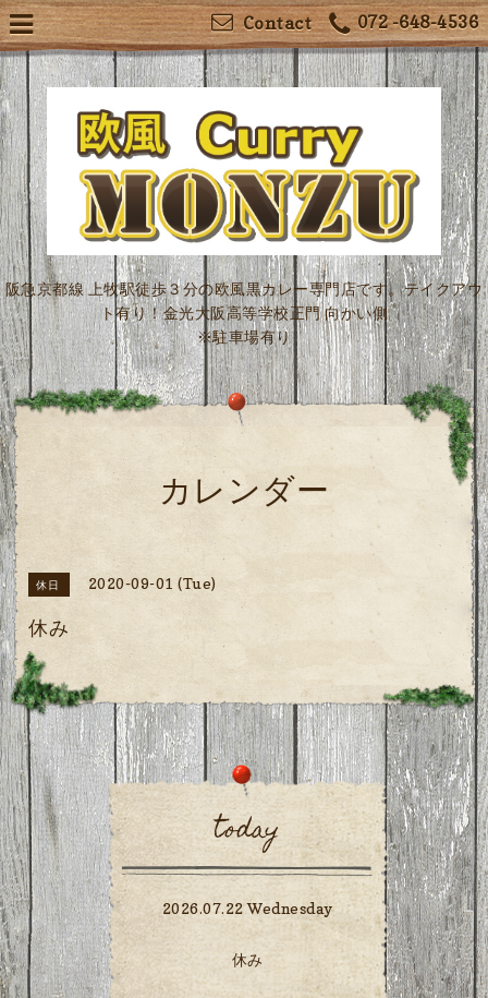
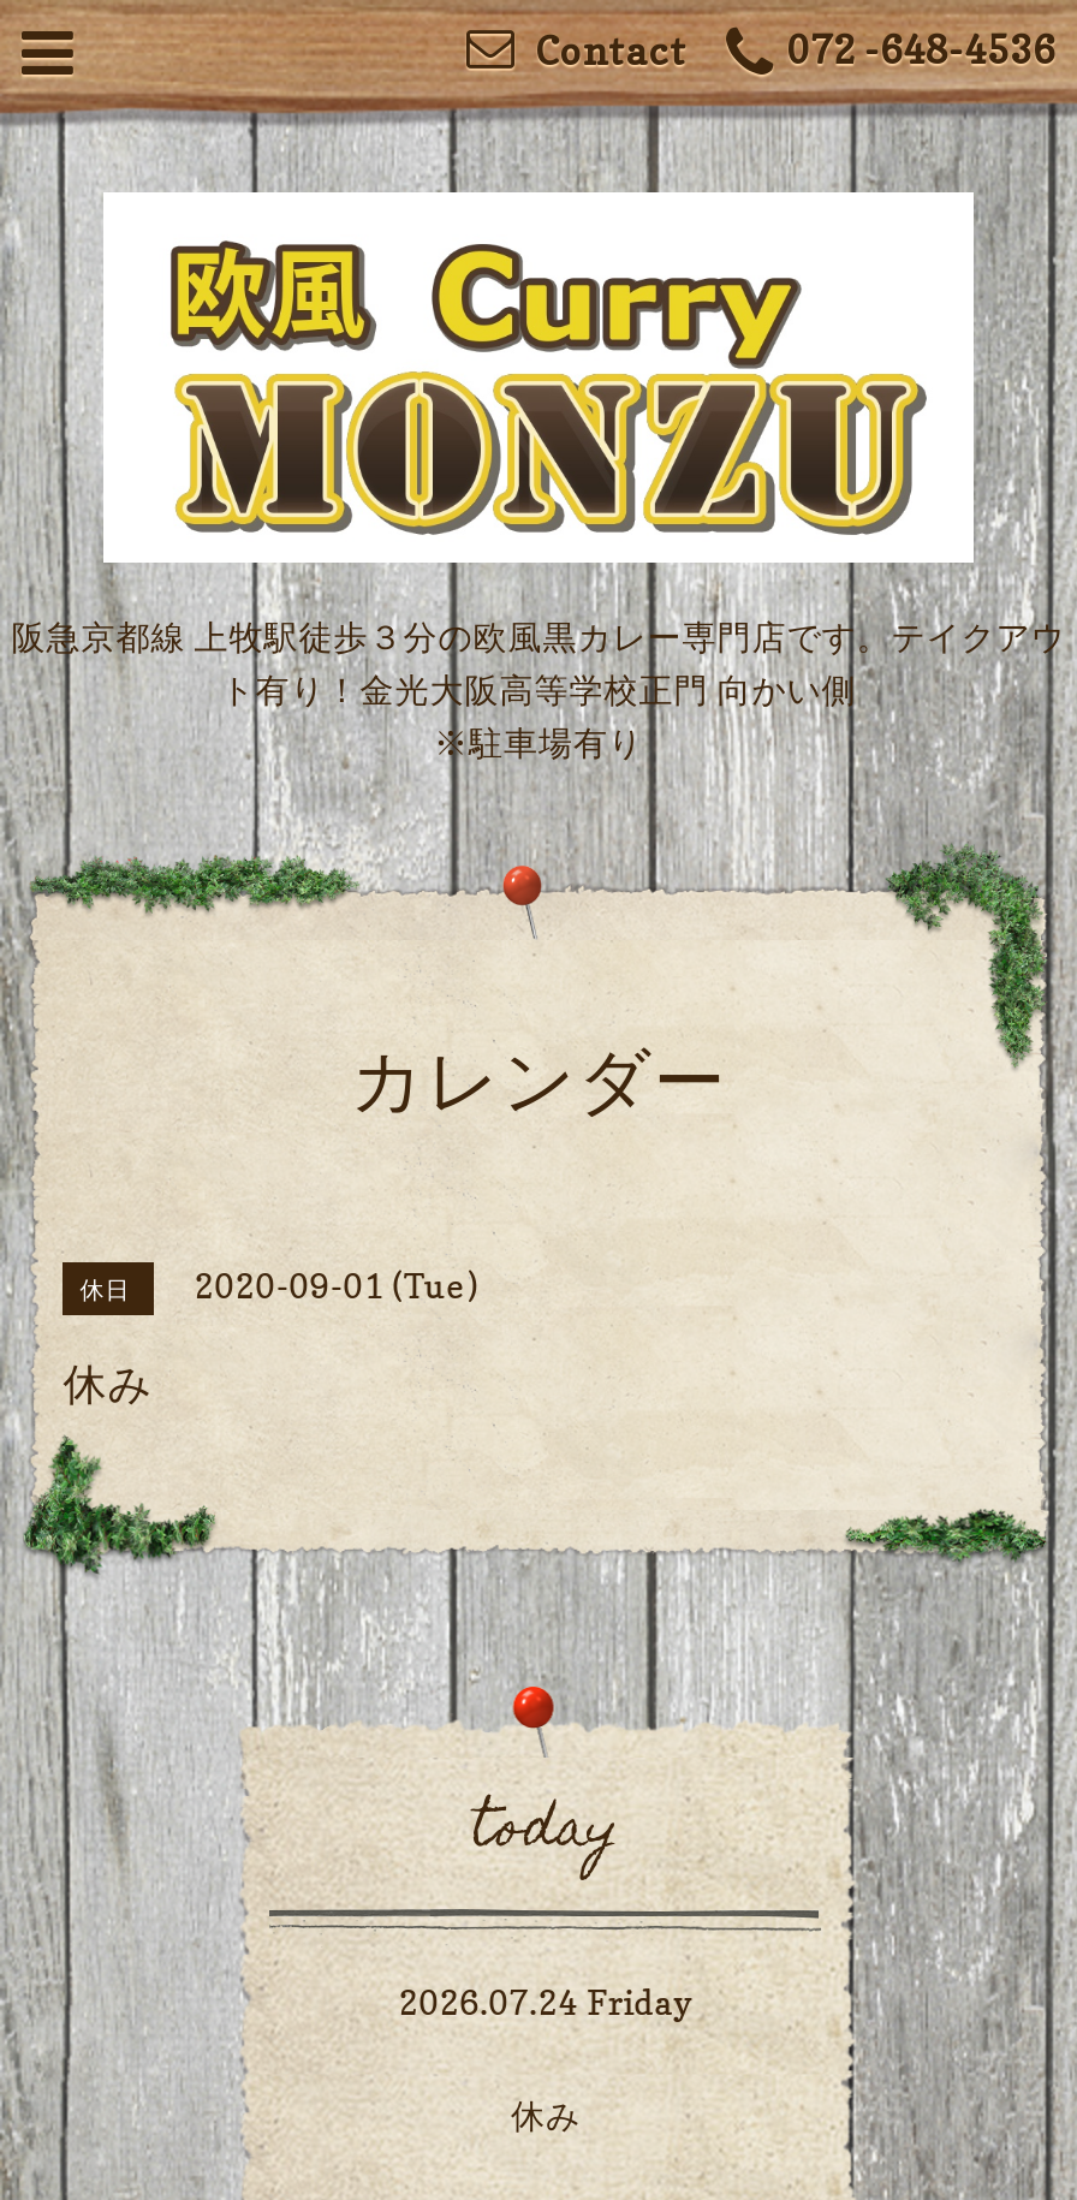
[162,899,333,918] 2026.07.22 Wednesday -> [399,1982,693,2023] 2026.07.24 Friday

